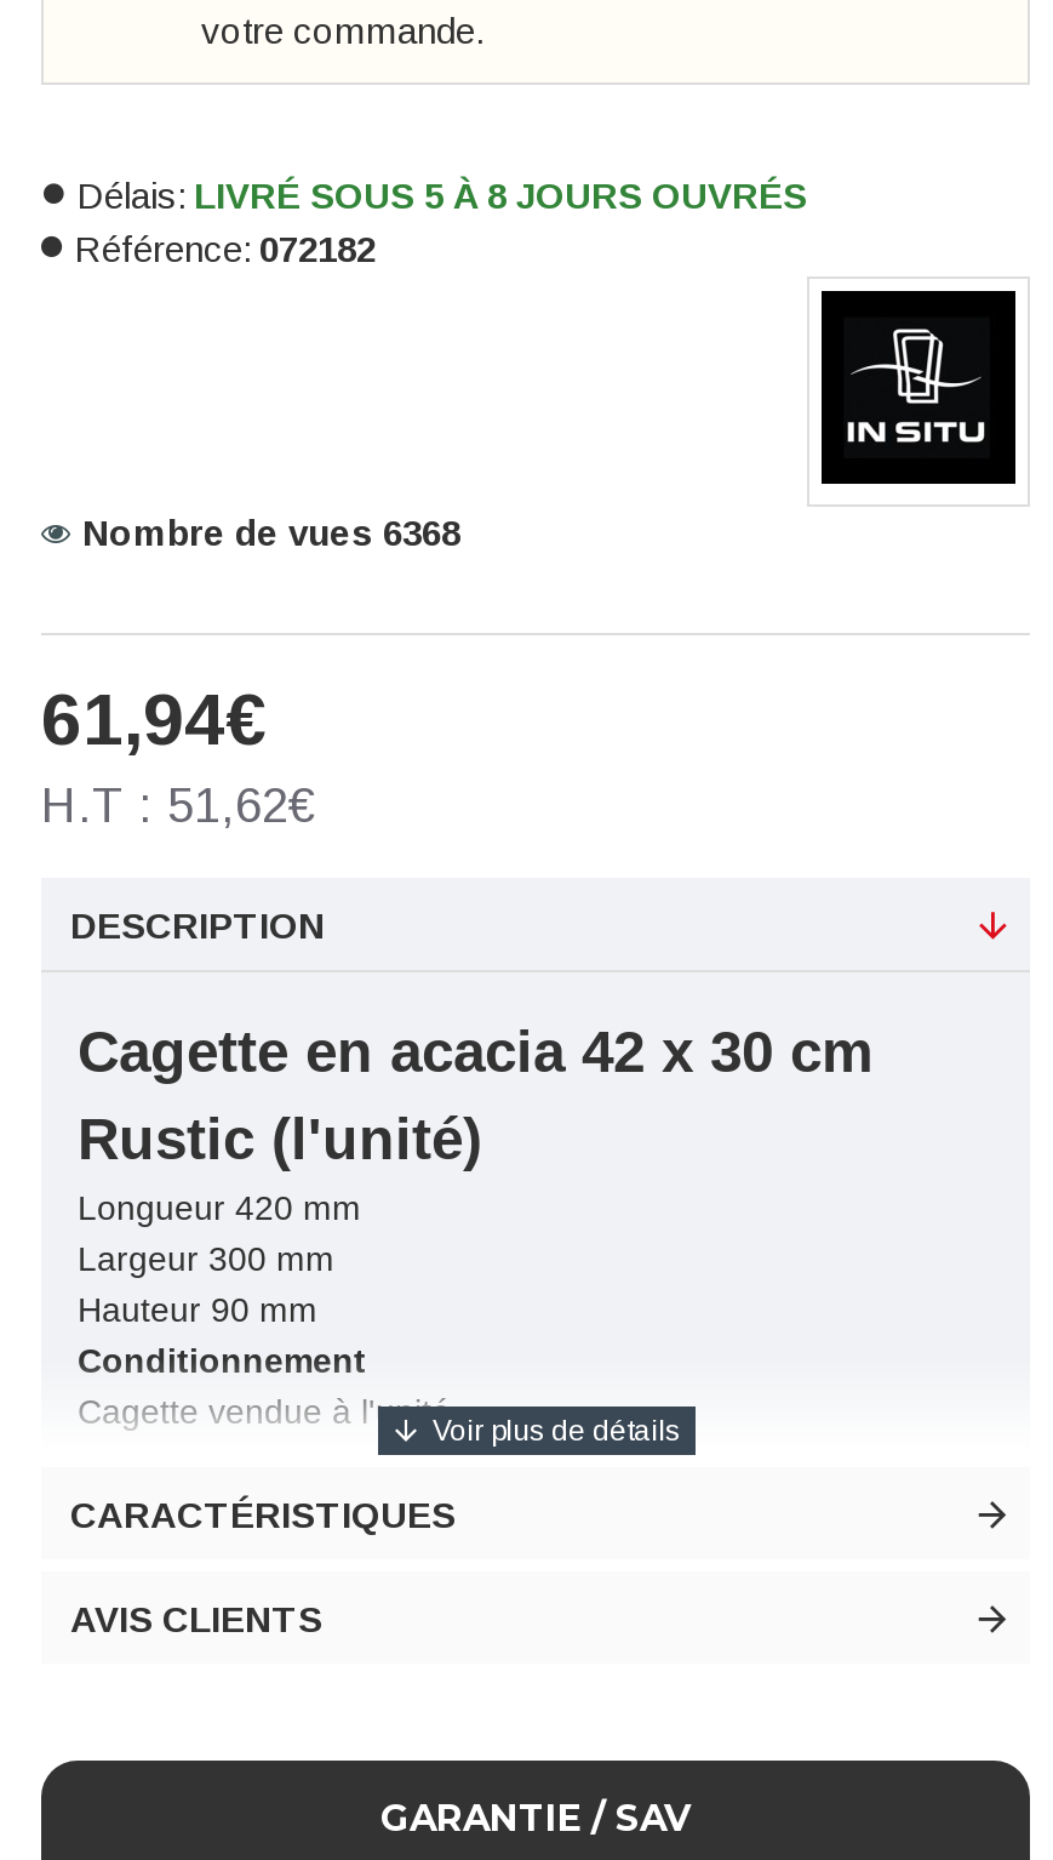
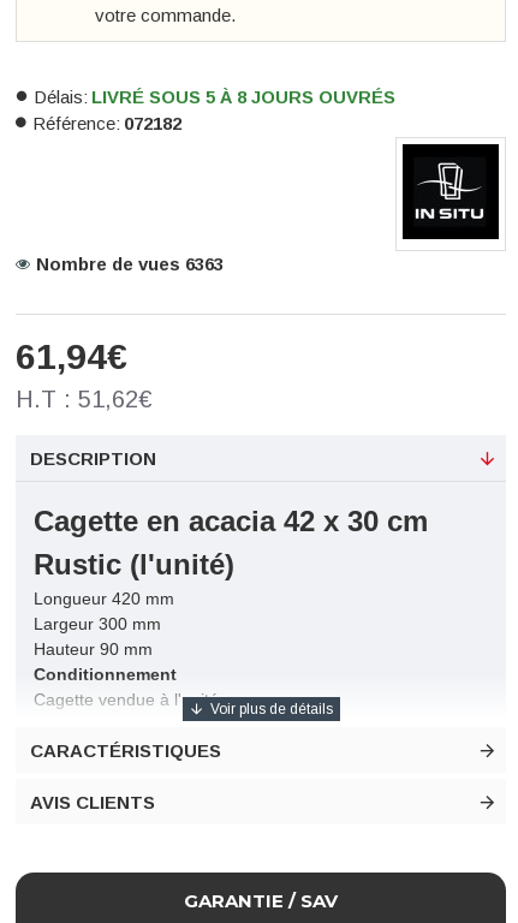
[82,510,460,552] Nombre de vues 6368 -> [36,253,224,273] Nombre de vues 6363

